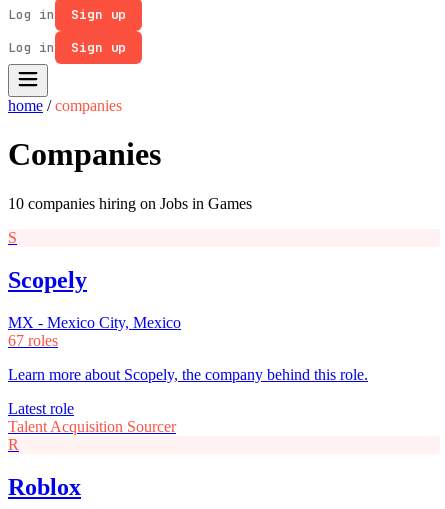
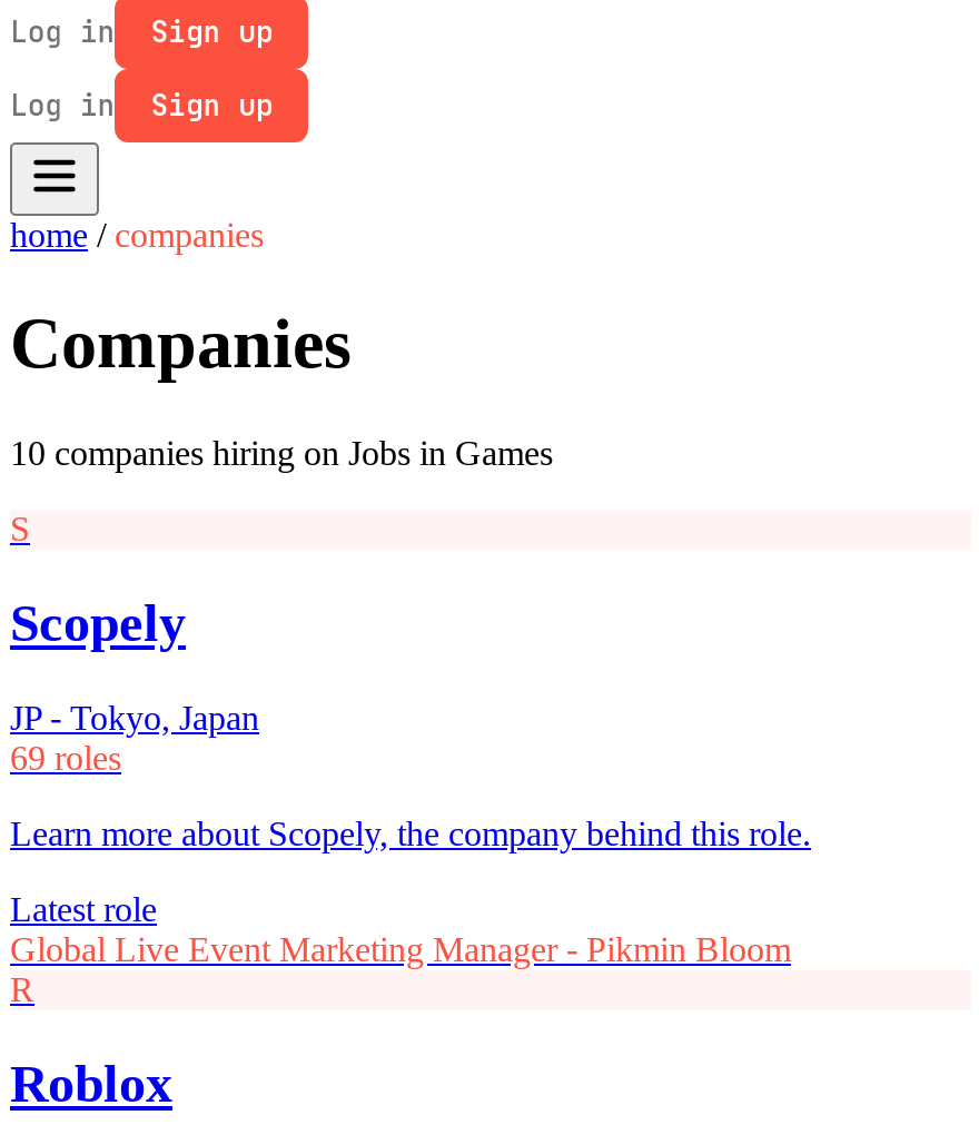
[8,314,181,349] MX - Mexico City, Mexico | 67 roles -> [10,698,259,776] JP - Tokyo, Japan | 69 roles
[8,418,176,435] Talent Acquisition Sourcer -> [10,930,791,967] Global Live Event Marketing Manager - Pikmin Bloom

